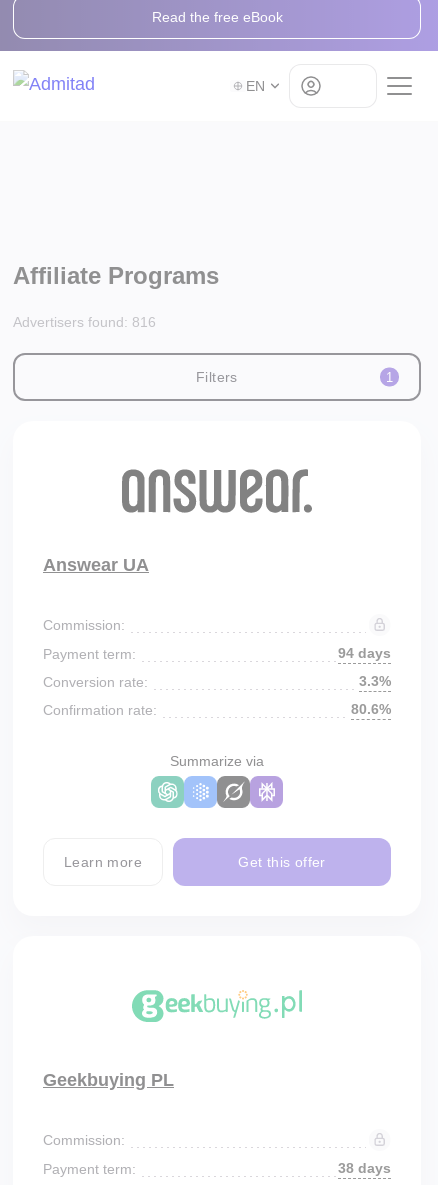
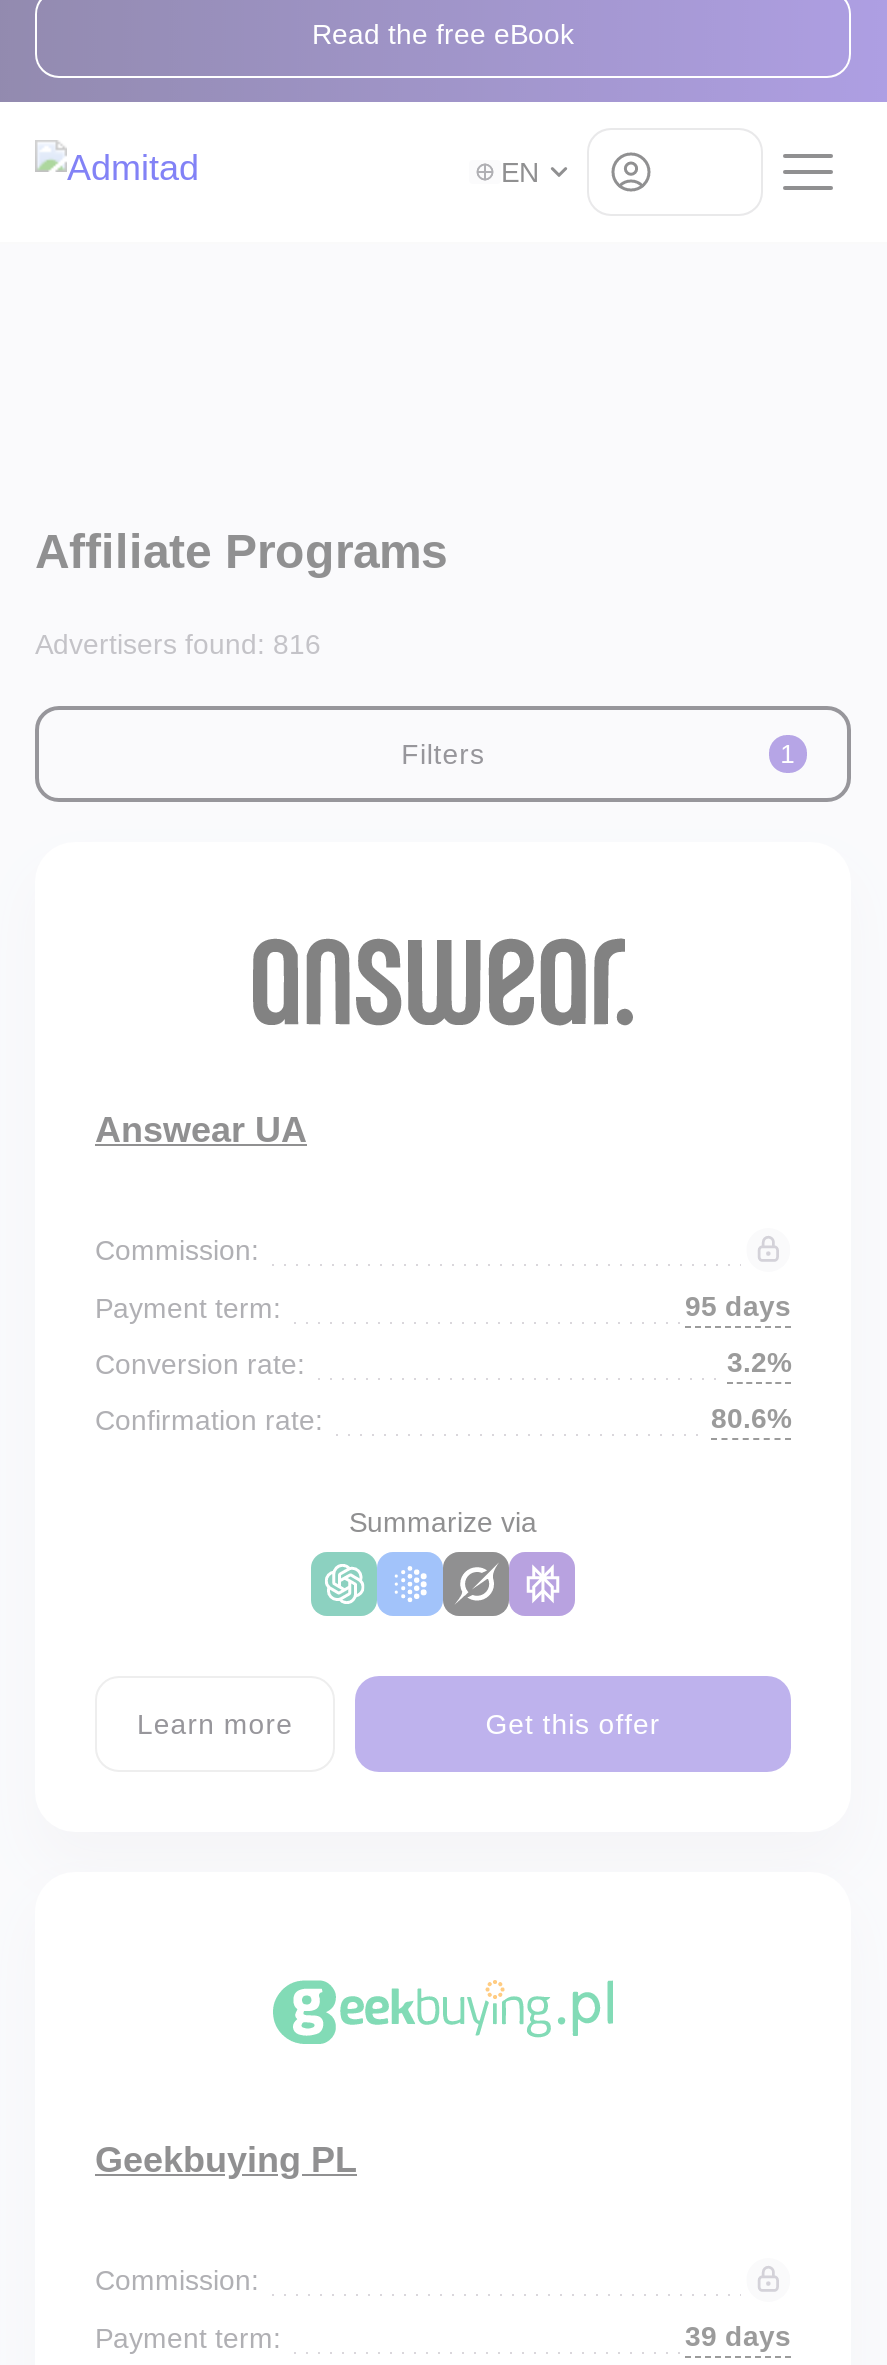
[338,645,391,661] 94 days -> [685,1290,791,1322] 95 days
[359,673,391,689] 3.3% -> [727,1346,791,1378] 3.2%
[338,1160,391,1176] 38 days -> [685,2320,791,2352] 39 days

